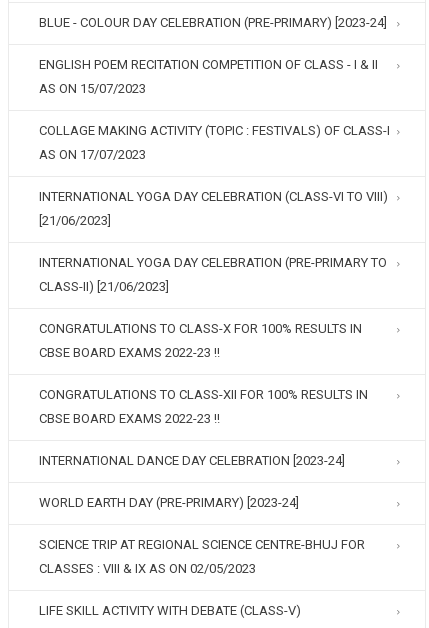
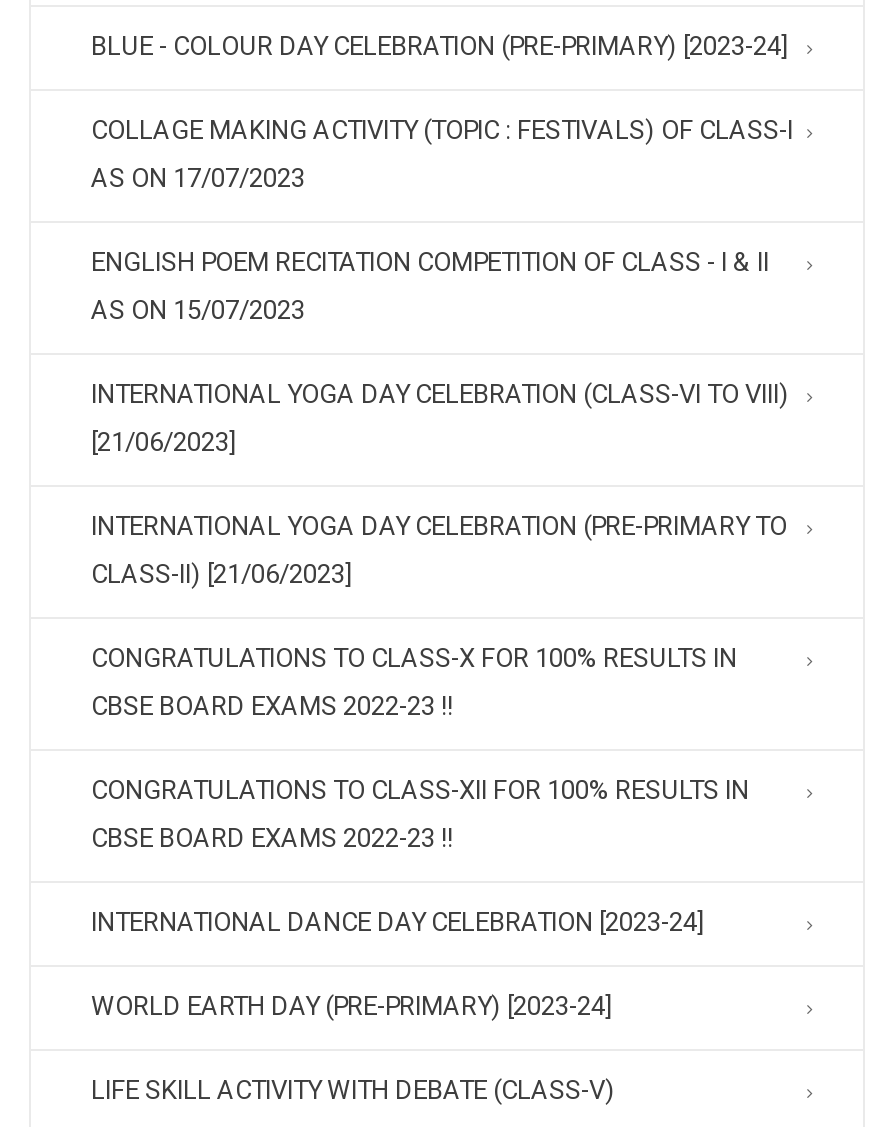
moved [39,57,378,96] -> [91,247,769,325]: ENGLISH POEM RECITATION COMPETITION OF CLASS - I & II | AS ON 15/07/2023
moved [39,123,390,162] -> [91,115,793,193]: COLLAGE MAKING ACTIVITY (TOPIC : FESTIVALS) OF CLASS-I | AS ON 17/07/2023
[39,537,365,576] SCIENCE TRIP AT REGIONAL SCIENCE CENTRE-BHUJ FOR | CLASSES : VIII & IX AS ON 02/05/2023 -> none

